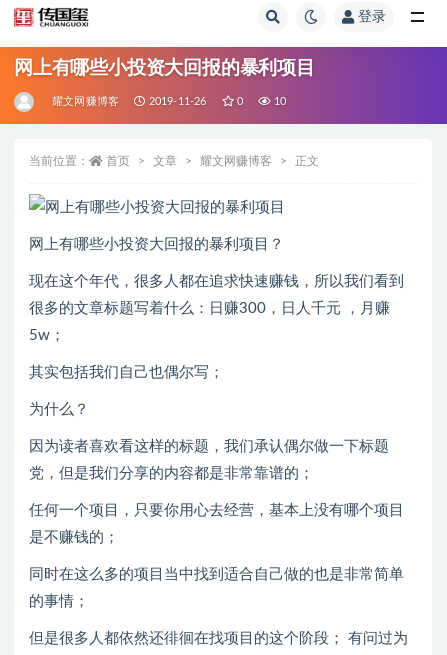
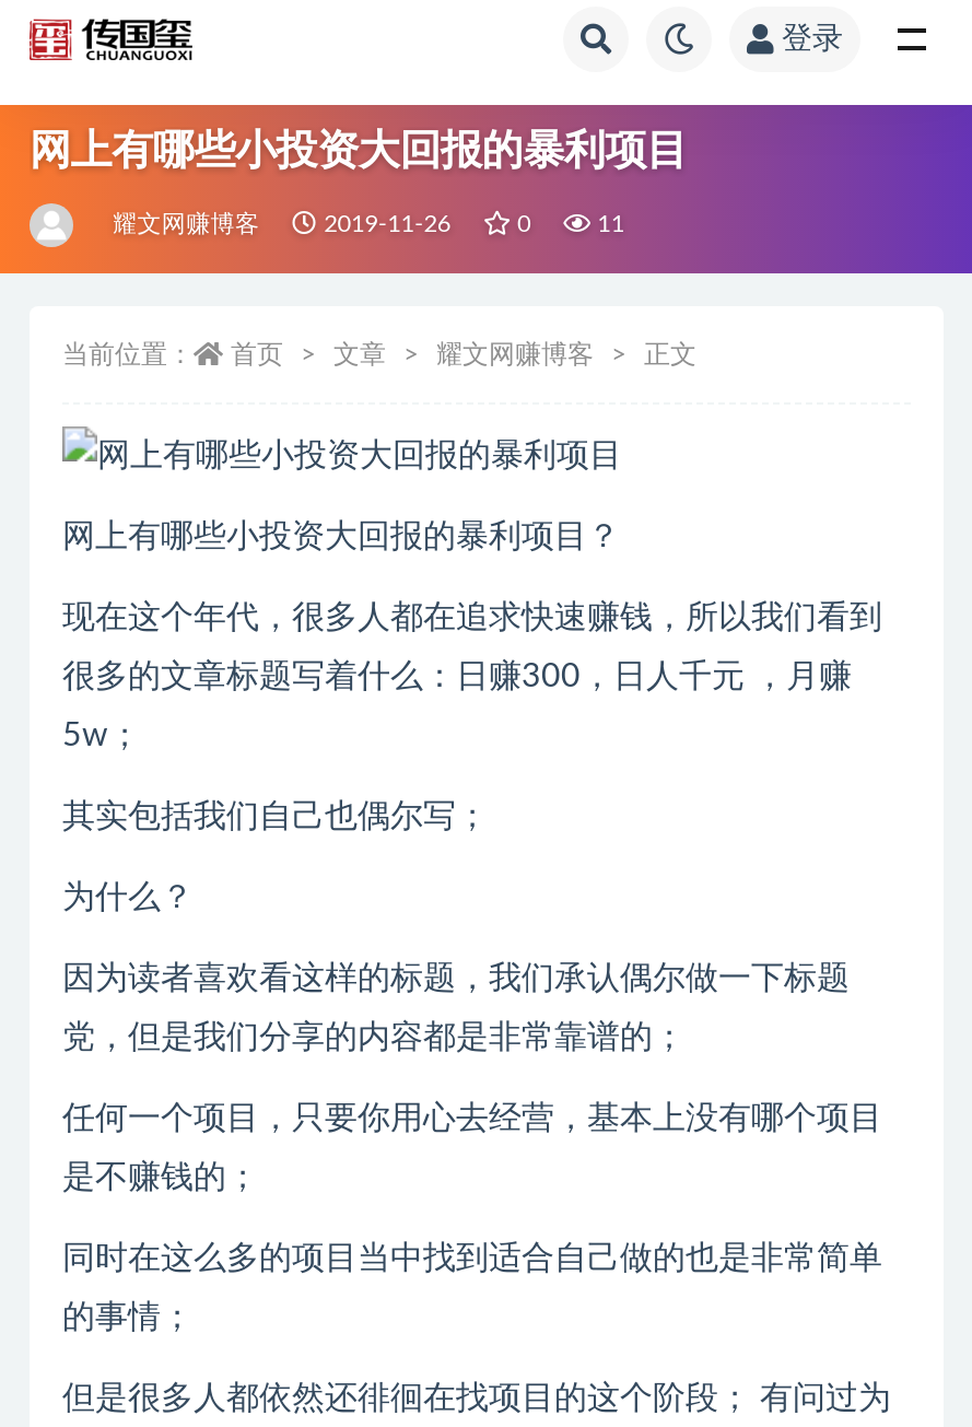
[270,96,286,107] 10 -> [590,212,624,236] 11

